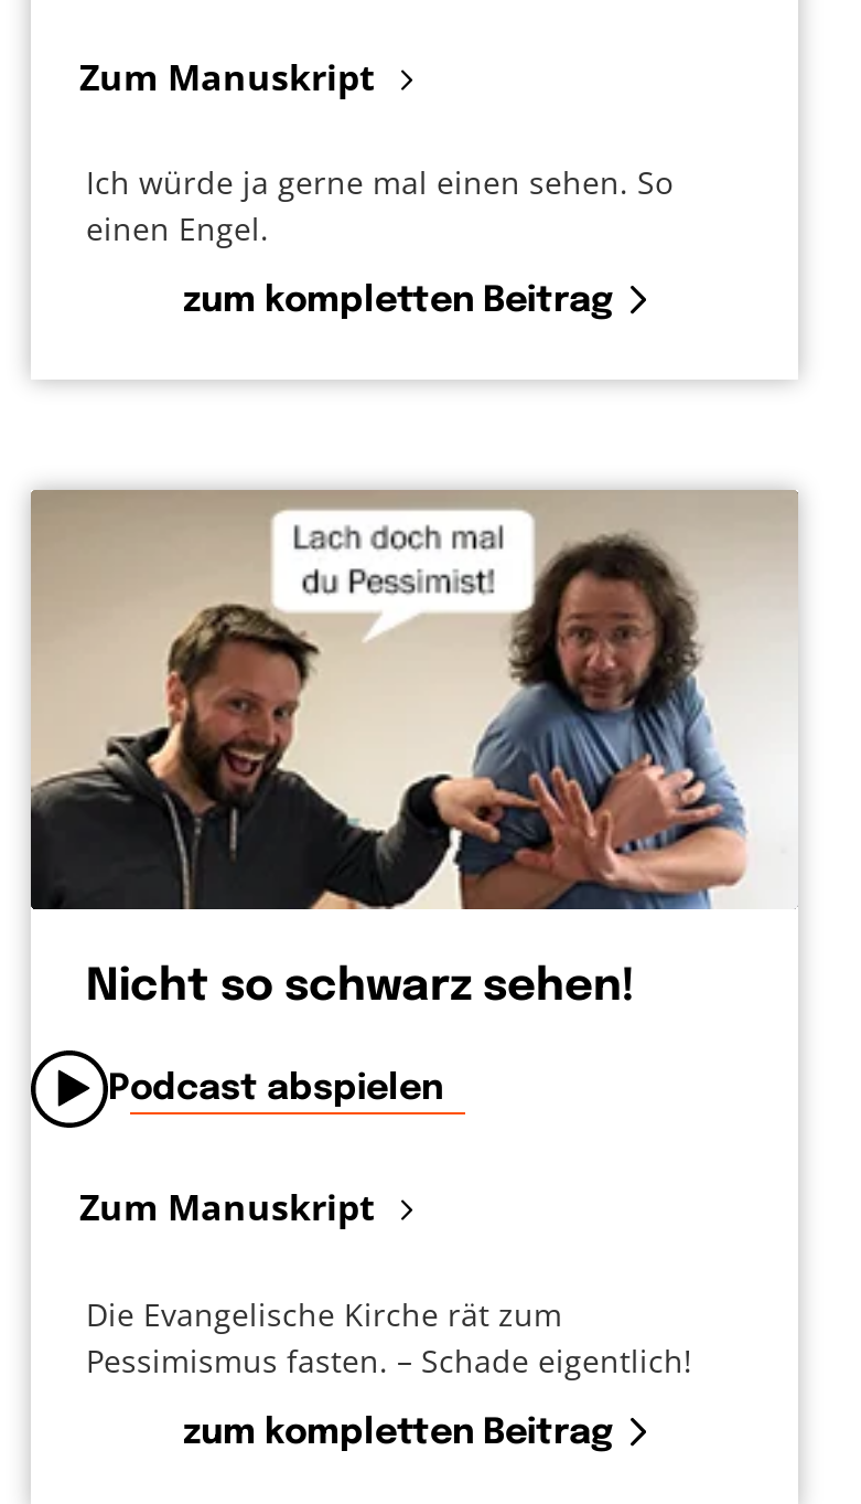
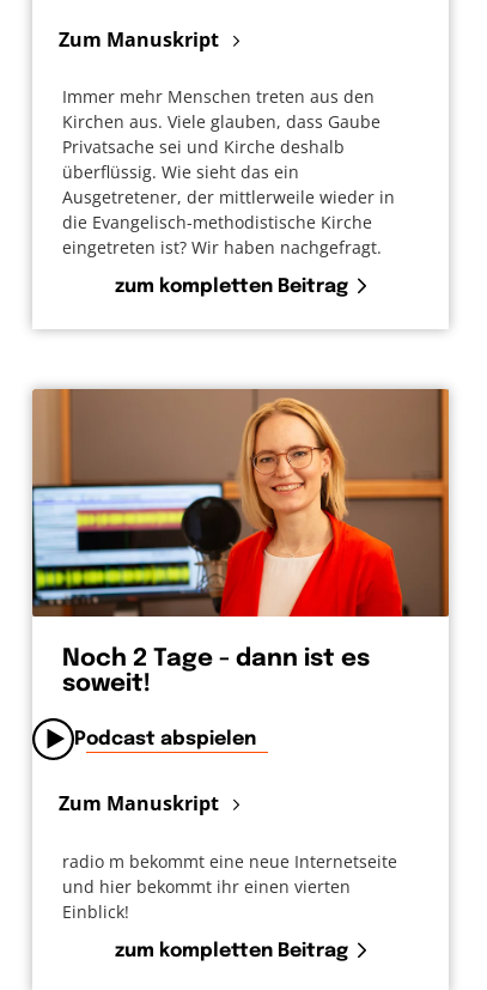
[86,162,672,250] Ich würde ja gerne mal einen sehen. So | einen Engel. -> [62,86,395,259] Immer mehr Menschen treten aus den | Kirchen aus. Viele glauben, dass Gaube | Privatsache sei und Kirche deshalb | überflüssig. Wie sieht das ein | Ausgetretener, der mittlerweile wieder in | die Evangelisch-methodistische Kirche | eingetreten ist? Wir haben nachgefragt.
[31,490,798,1012] [image] | Nicht so schwarz sehen! -> [31,389,450,697] [image] | Noch 2 Tage - dann ist es | soweit!
[86,1293,692,1381] Die Evangelische Kirche rät zum | Pessimismus fasten. – Schade eigentlich! -> [62,850,397,923] radio m bekommt eine neue Internetseite | und hier bekommt ihr einen vierten | Einblick!

